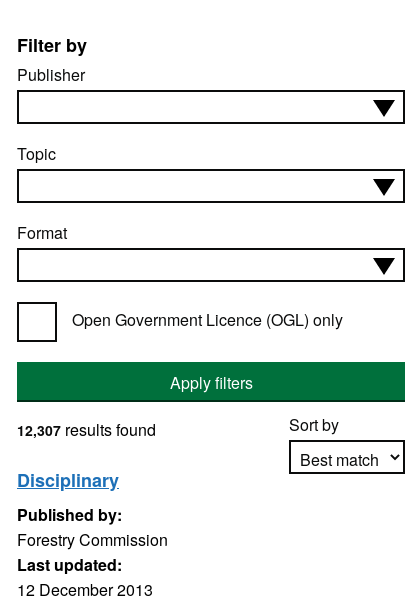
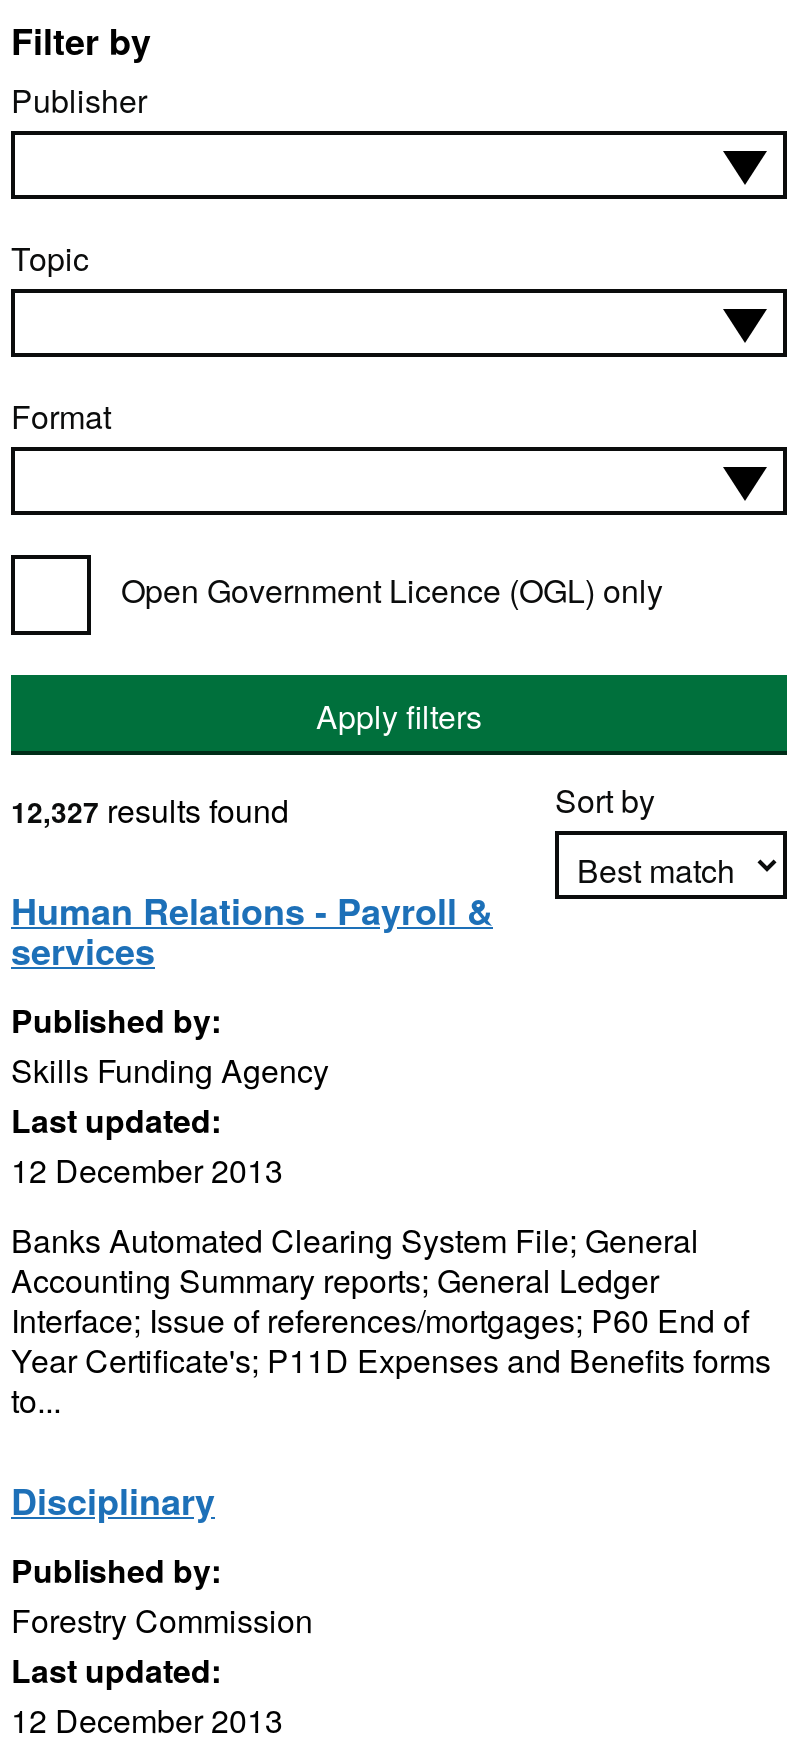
[17,418,156,441] 12,307 results found -> [11,787,771,1423] 12,327 results found | Human Relations - Payroll & | services | Published by: | Skills Funding Agency | Last updated: | 12 December 2013 | Banks Automated Clearing System File; General | Accounting Summary reports; General Ledger | Interface; Issue of references/mortgages; P60 End of | Year Certificate's; P11D Expenses and Benefits forms | to...

